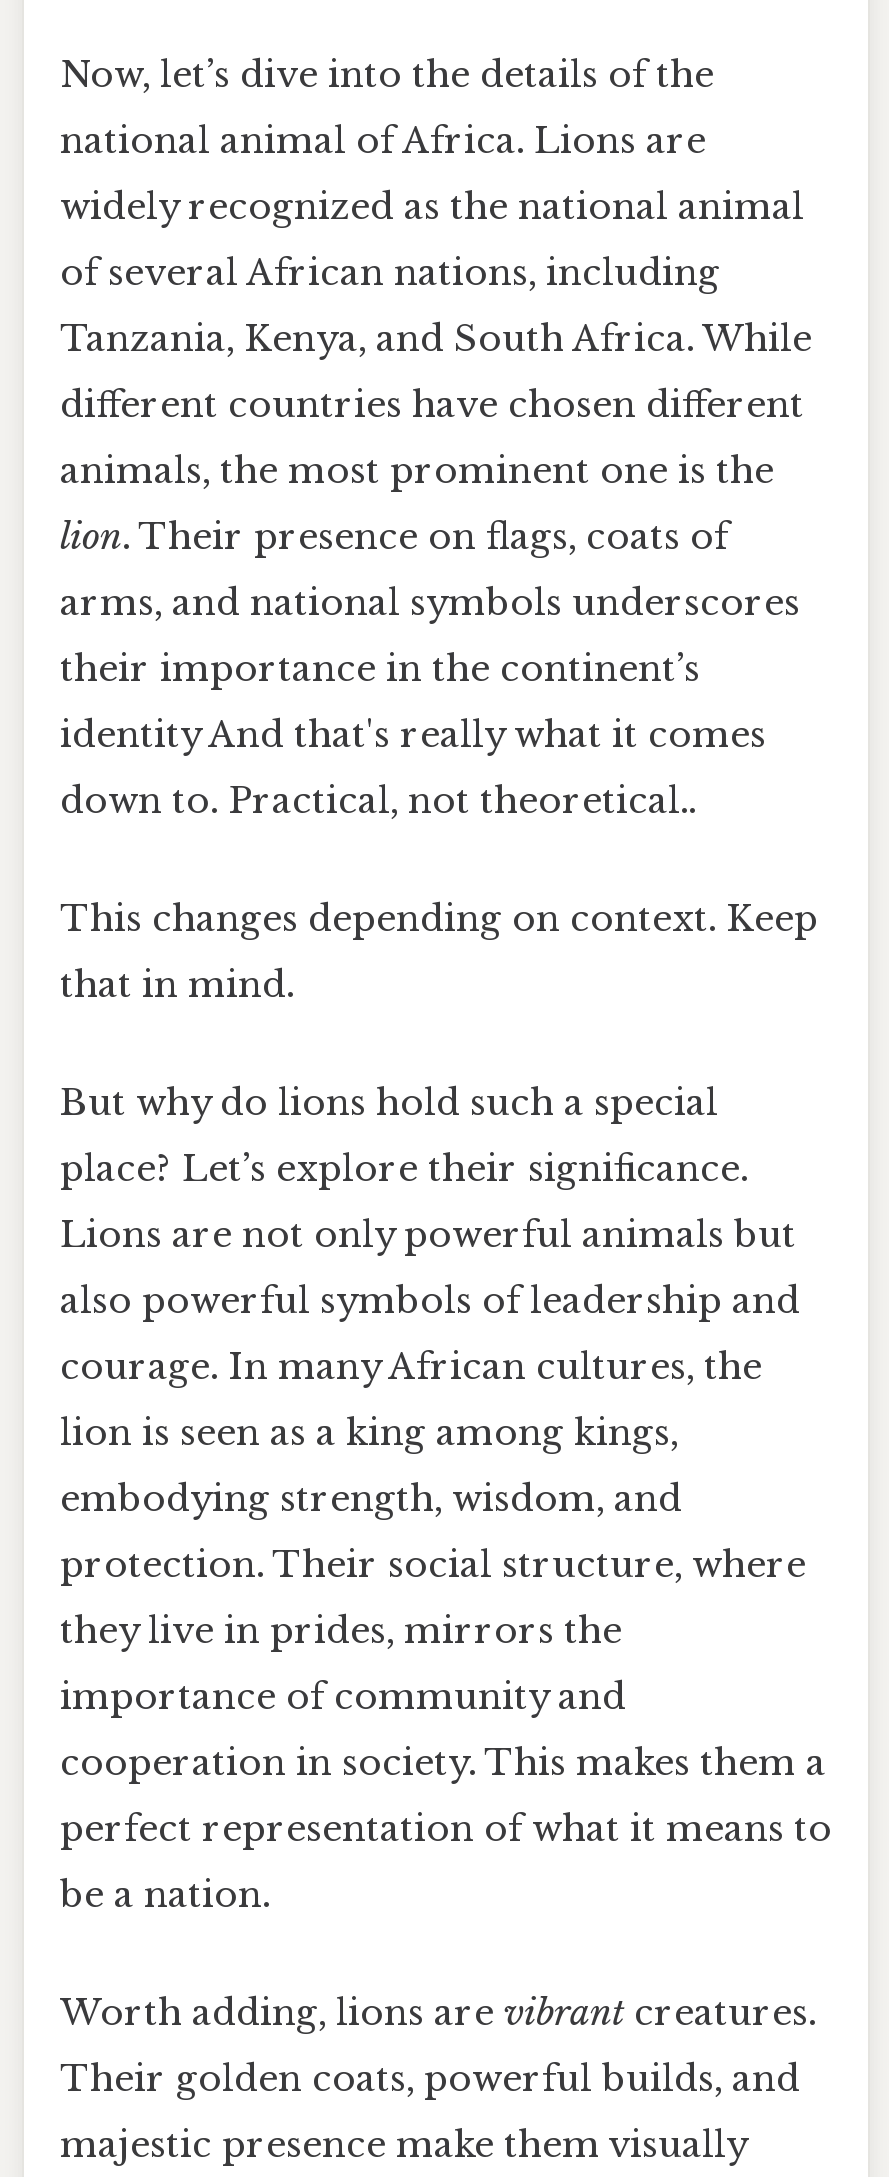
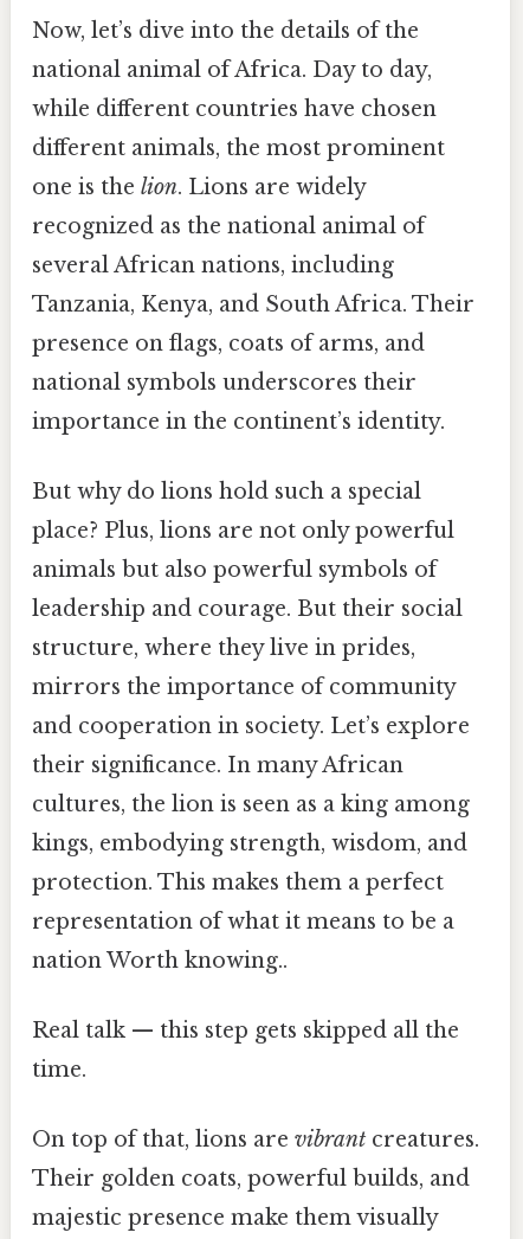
[60,118,818,1007] national animal of Africa. Lions are | widely recognized as the national animal | of several African nations, including | Tanzania, Kenya, and South Africa. While | different countries have chosen different | animals, the most prominent one is the | lion. Their presence on flags, coats of | arms, and national symbols underscores | their importance in the continent’s | identity And that's really what it comes | down to. Practical, not theoretical.. | This changes depending on context. Keep | that in mind. -> [32,56,474,434] national animal of Africa. Day to day, | while different countries have chosen | different animals, the most prominent | one is the lion. Lions are widely | recognized as the national animal of | several African nations, including | Tanzania, Kenya, and South Africa. Their | presence on flags, coats of arms, and | national symbols underscores their | importance in the continent’s identity.
moved [60,1081,718,1125] -> [32,478,421,504]: But why do lions hold such a special
[60,1147,832,2036] place? Let’s explore their significance. | Lions are not only powerful animals but | also powerful symbols of leadership and | courage. In many African cultures, the | lion is seen as a king among kings, | embodying strength, wisdom, and | protection. Their social structure, where | they live in prides, mirrors the | importance of community and | cooperation in society. This makes them a | perfect representation of what it means to | be a nation. | Worth adding, lions are vibrant creatures. -> [32,517,479,1153] place? Plus, lions are not only powerful | animals but also powerful symbols of | leadership and courage. But their social | structure, where they live in prides, | mirrors the importance of community | and cooperation in society. Let’s explore | their significance. In many African | cultures, the lion is seen as a king among | kings, embodying strength, wisdom, and | protection. This makes them a perfect | representation of what it means to be a | nation Worth knowing.. | Real talk — this step gets skipped all the | time. | On top of that, lions are vibrant creatures.

